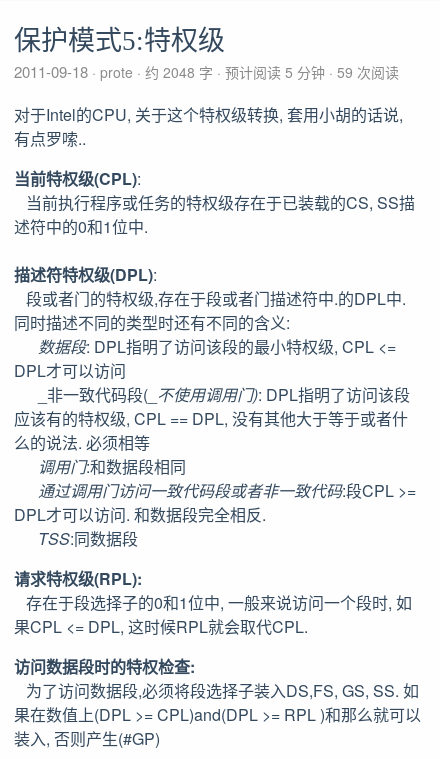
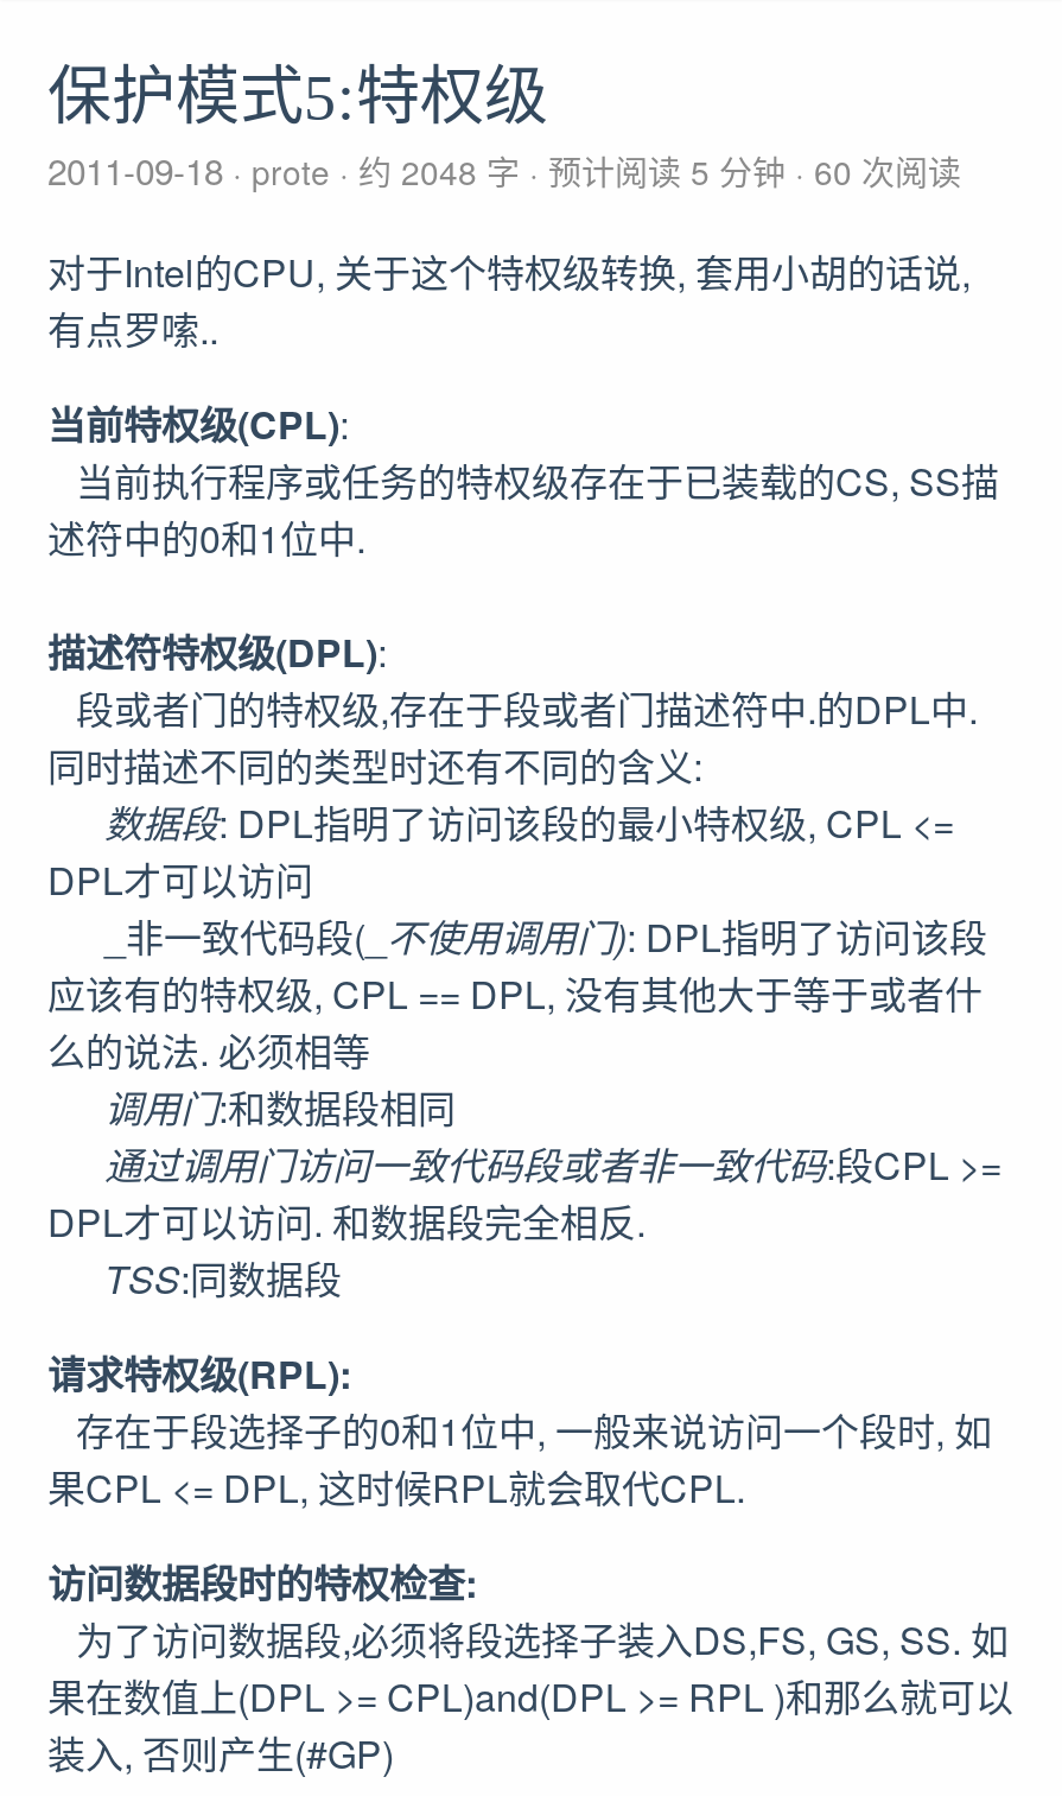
[14,61,399,82] 2011-09-18 prote 约 2048 字 预计阅读 5 分钟 59次阅读 -> [47,145,961,195] 2011-09-18 prote 约 2048 字 预计阅读 5 分钟 60次阅读

